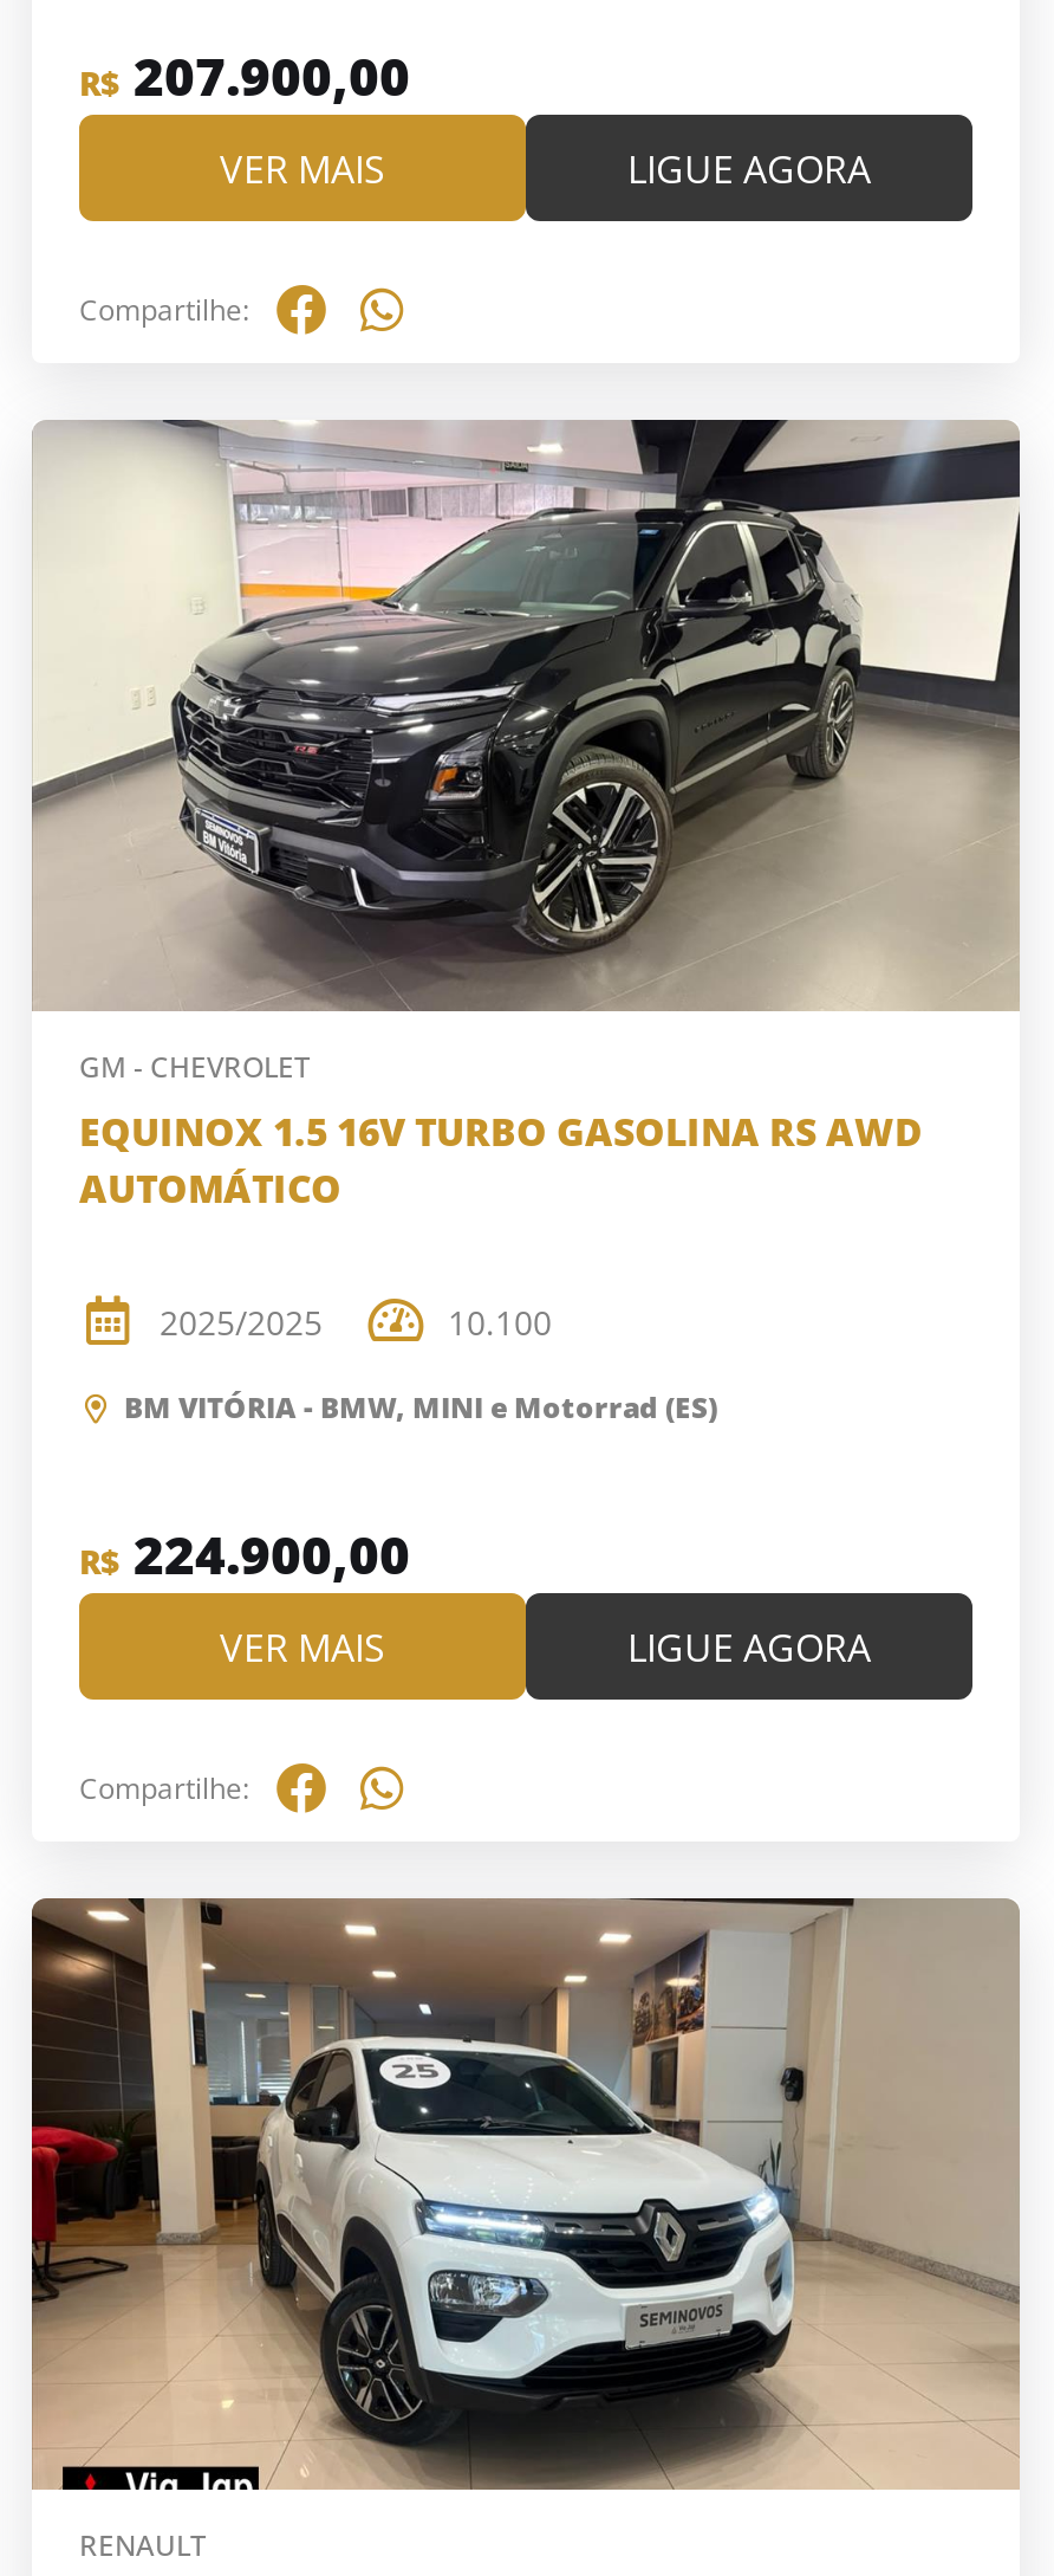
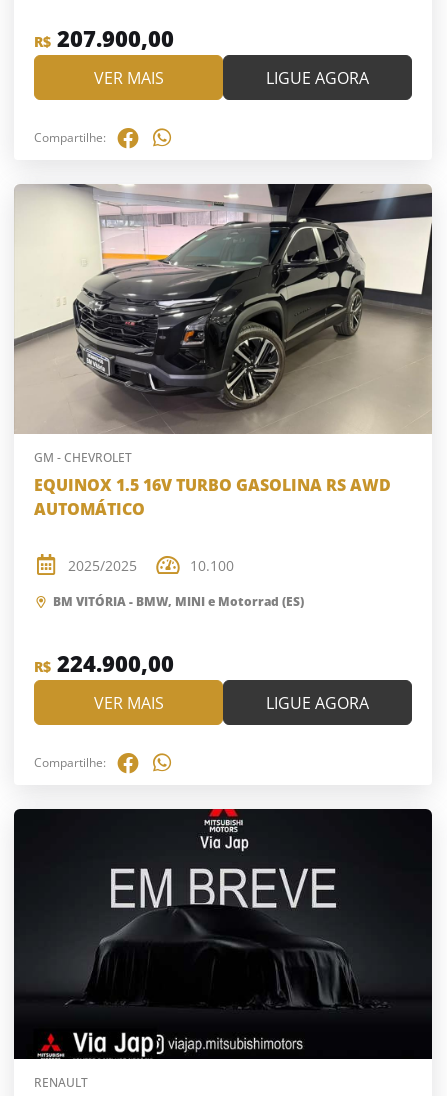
[30,1896,1020,2492] [image] -> [13,808,433,1060] [image]

